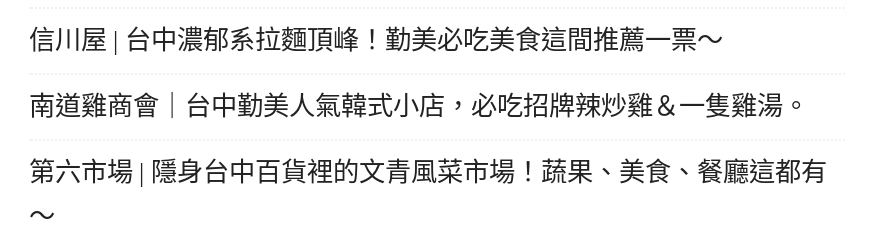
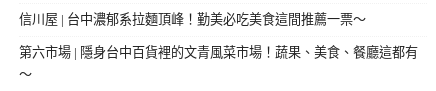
[29,91,809,121] 南道雞商會｜台中勤美人氣韓式小店，必吃招牌辣炒雞＆一隻雞湯。 -> none

